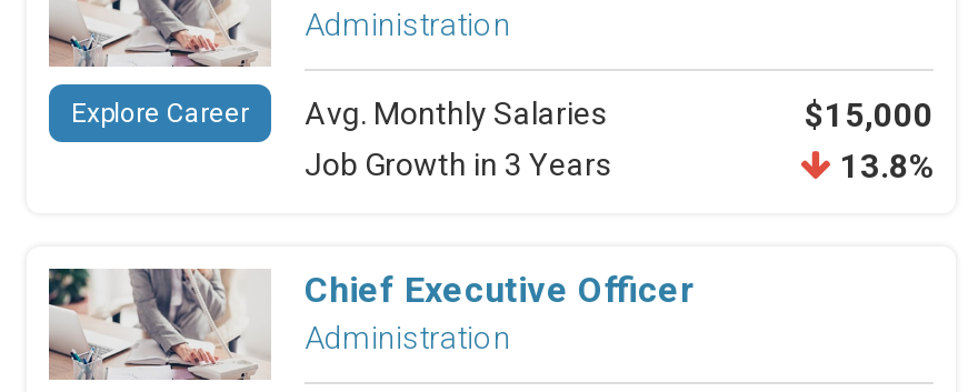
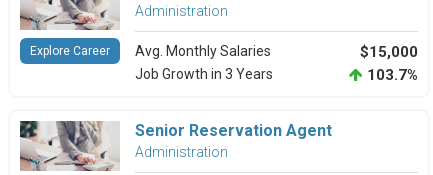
[831,147,934,187] 13.8% -> [363,66,418,84] 103.7%
[305,269,696,311] Chief Executive Officer -> [135,121,332,140] Senior Reservation Agent

